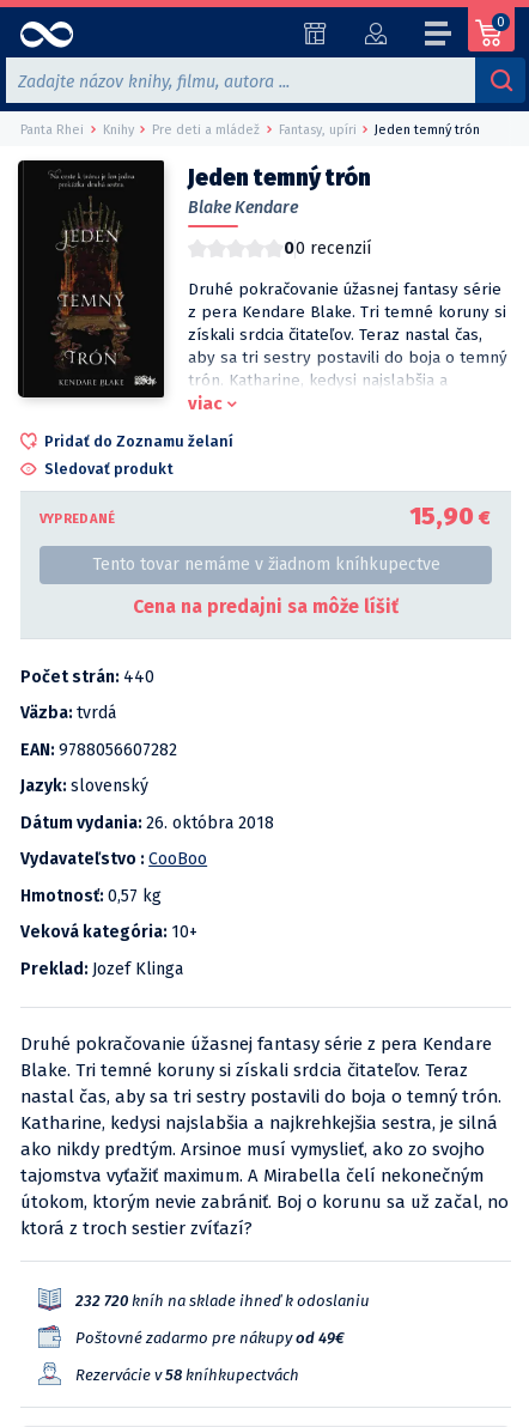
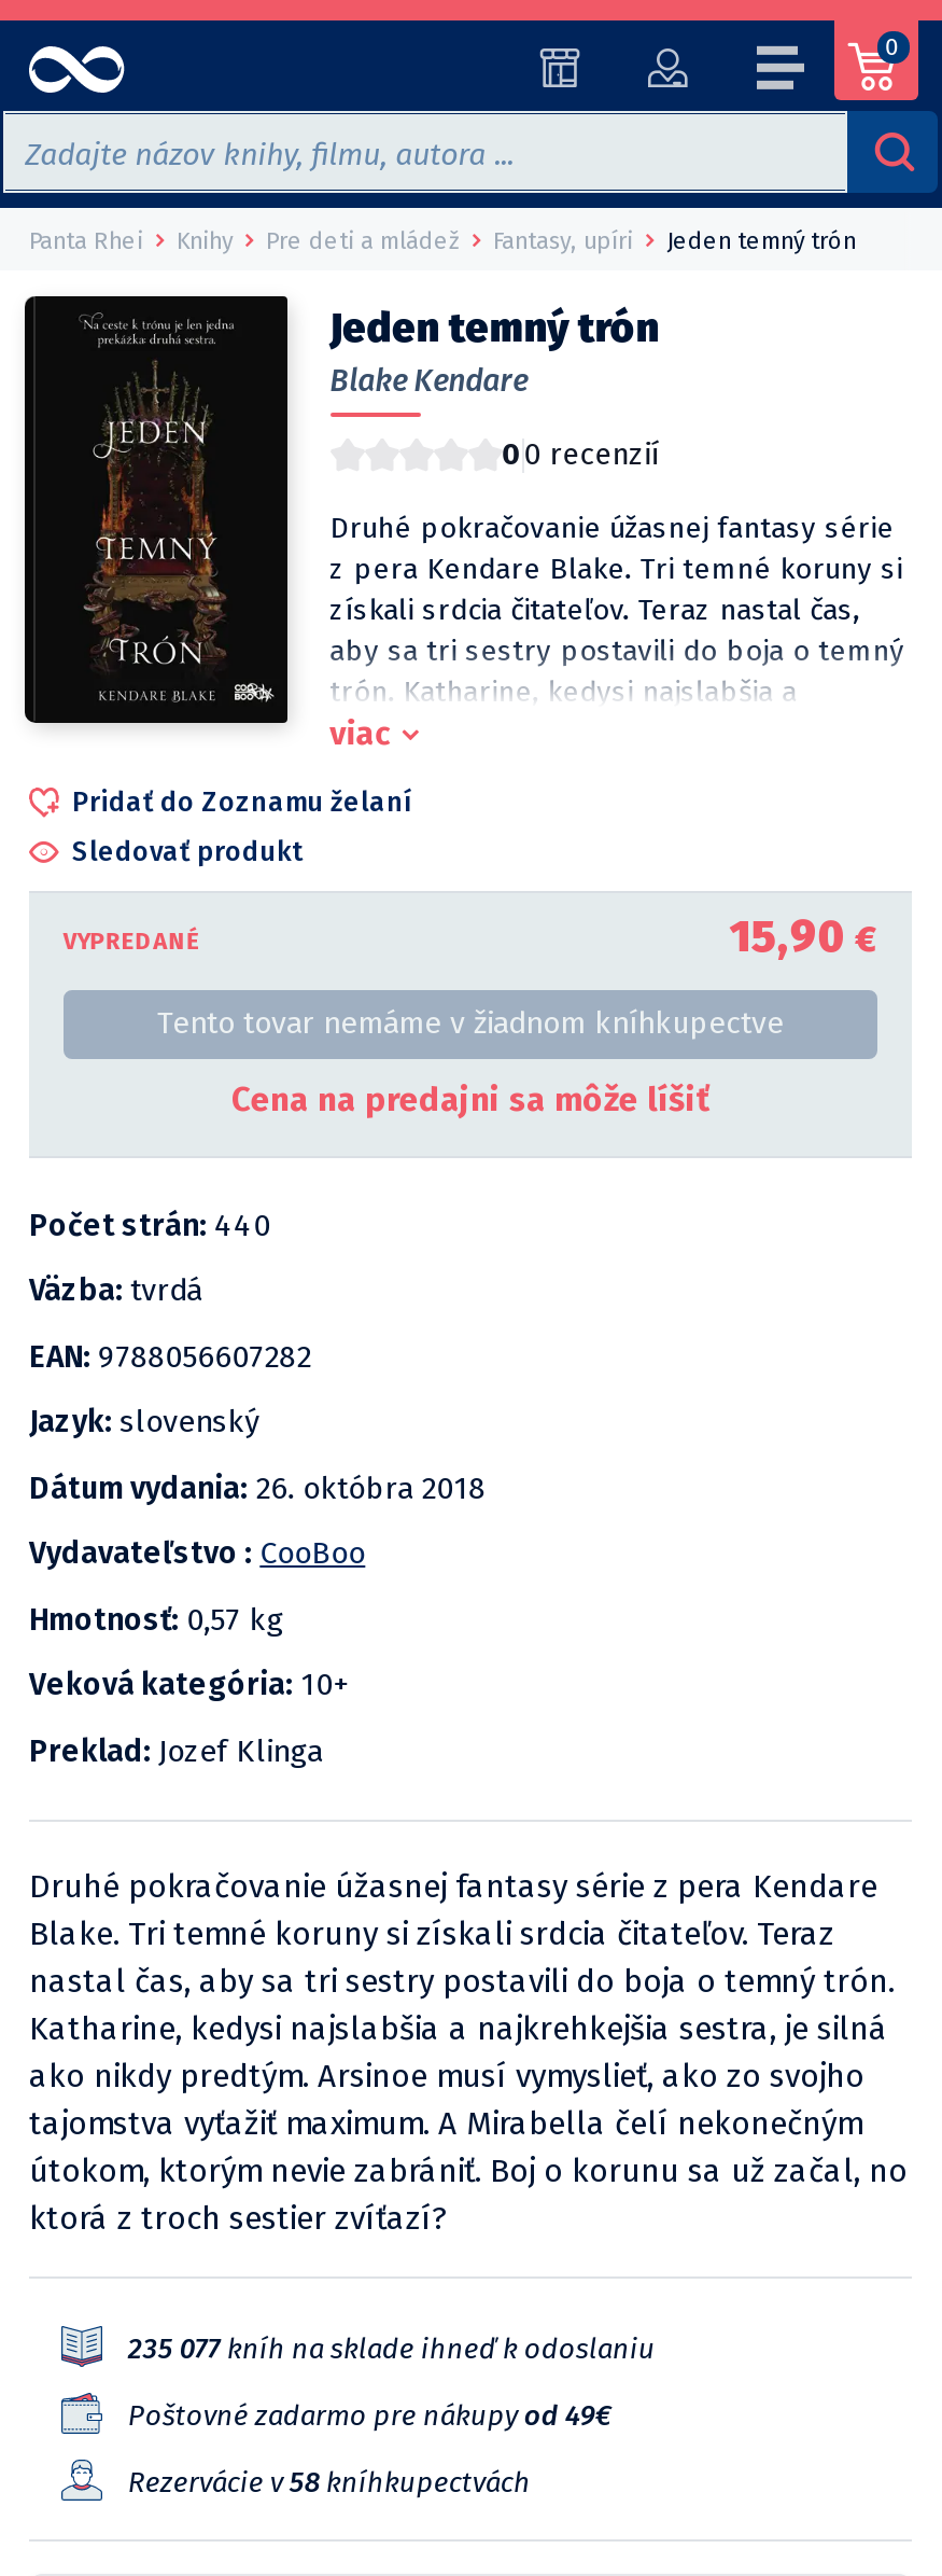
[75,1292,370,1310] 232 720 kníh na sklade ihneď k odoslaniu -> [128,2333,655,2365] 235 077 kníh na sklade ihneď k odoslaniu

